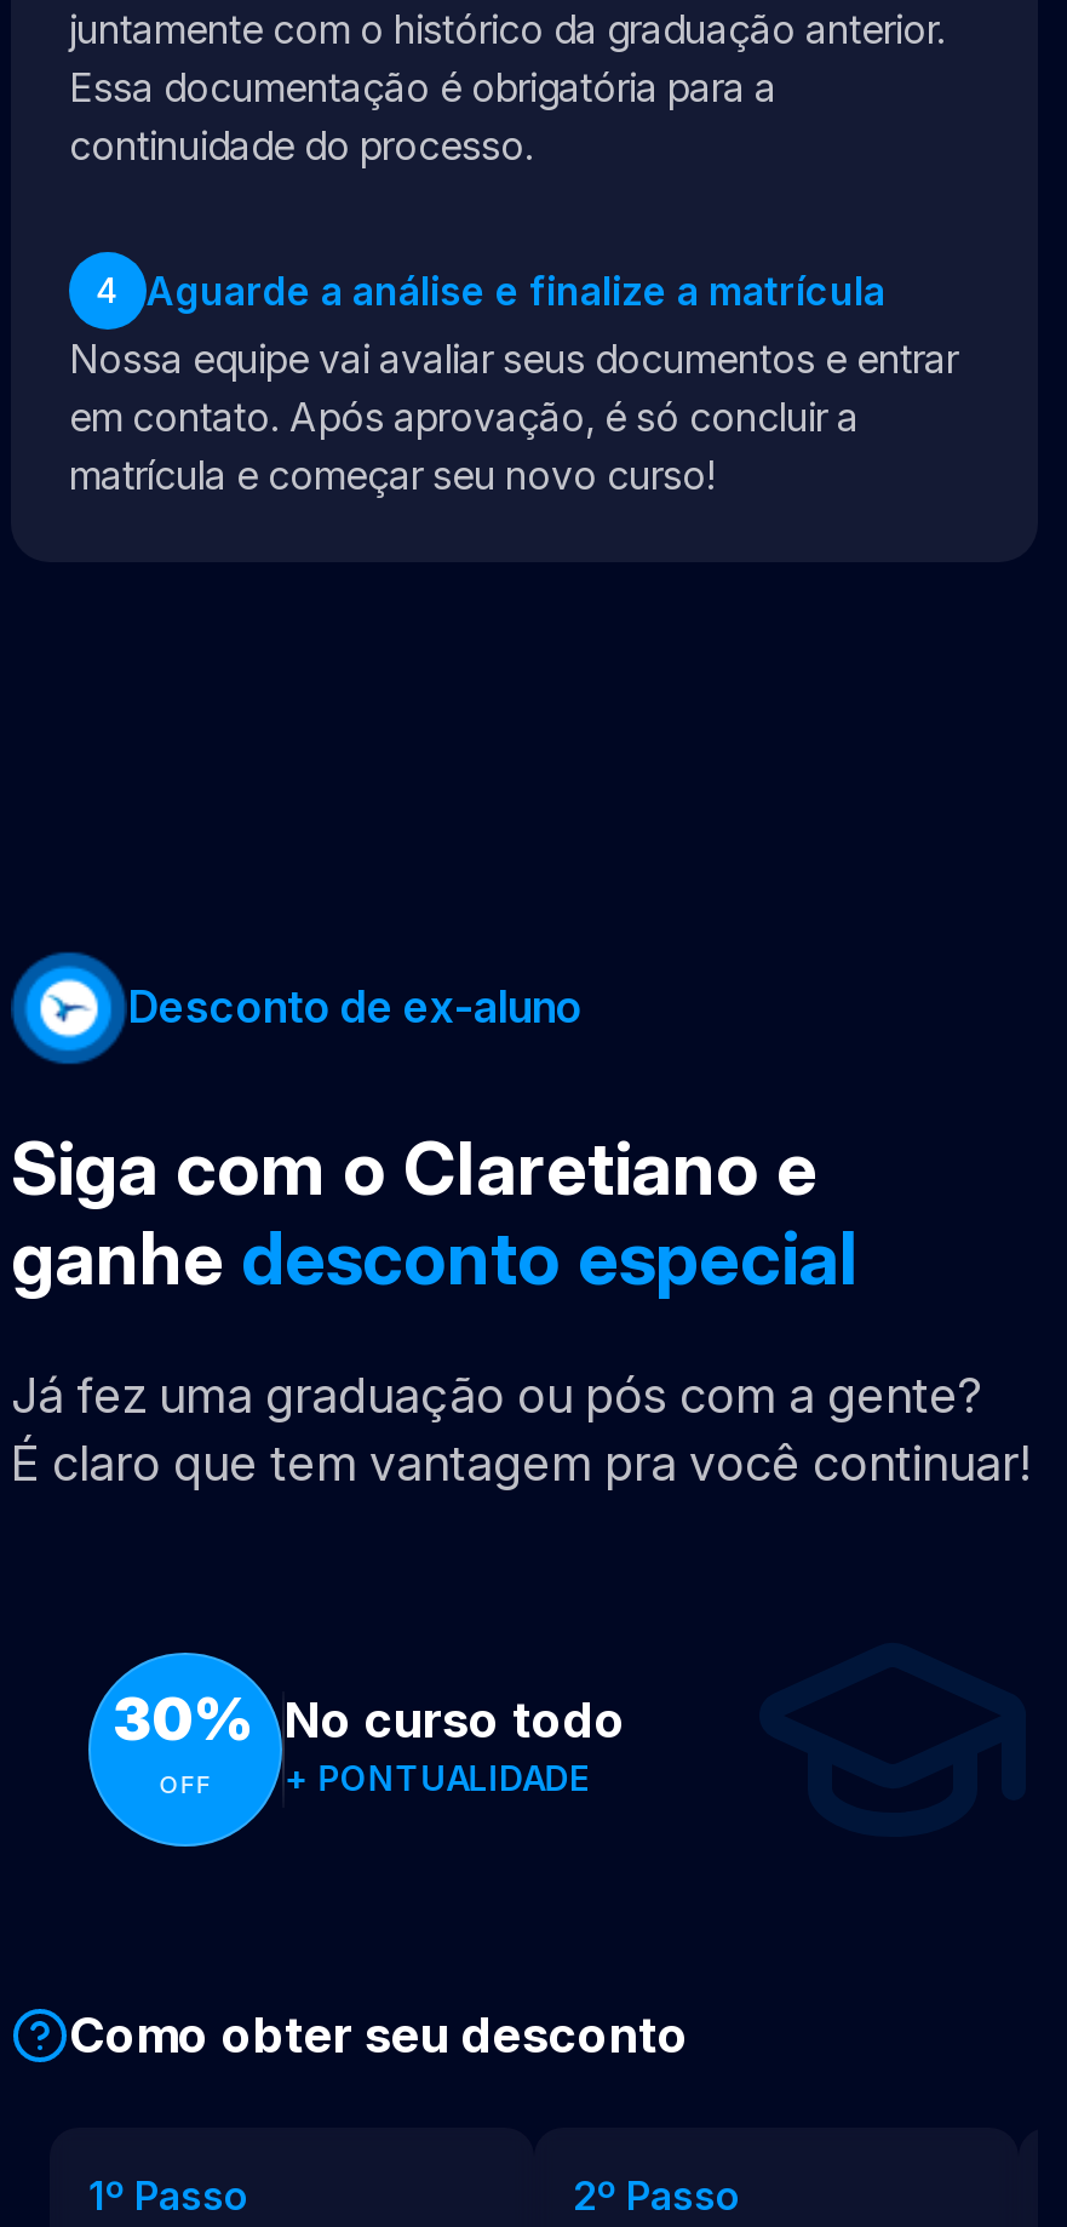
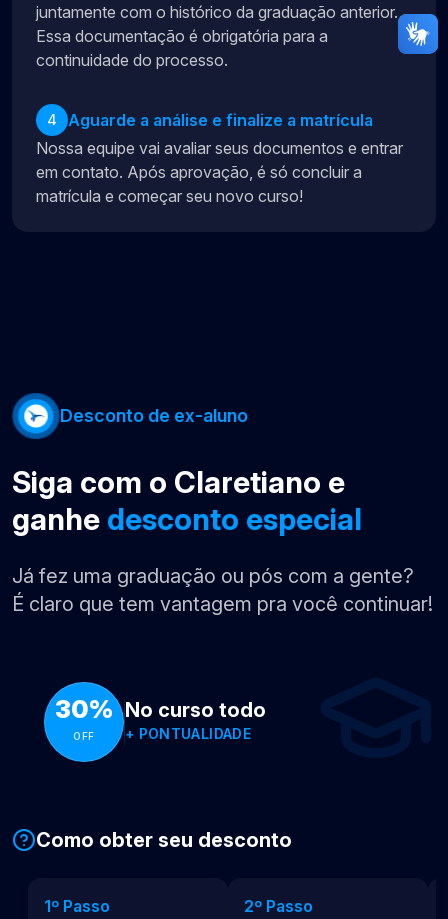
none -> [397,13,439,55] [image]

